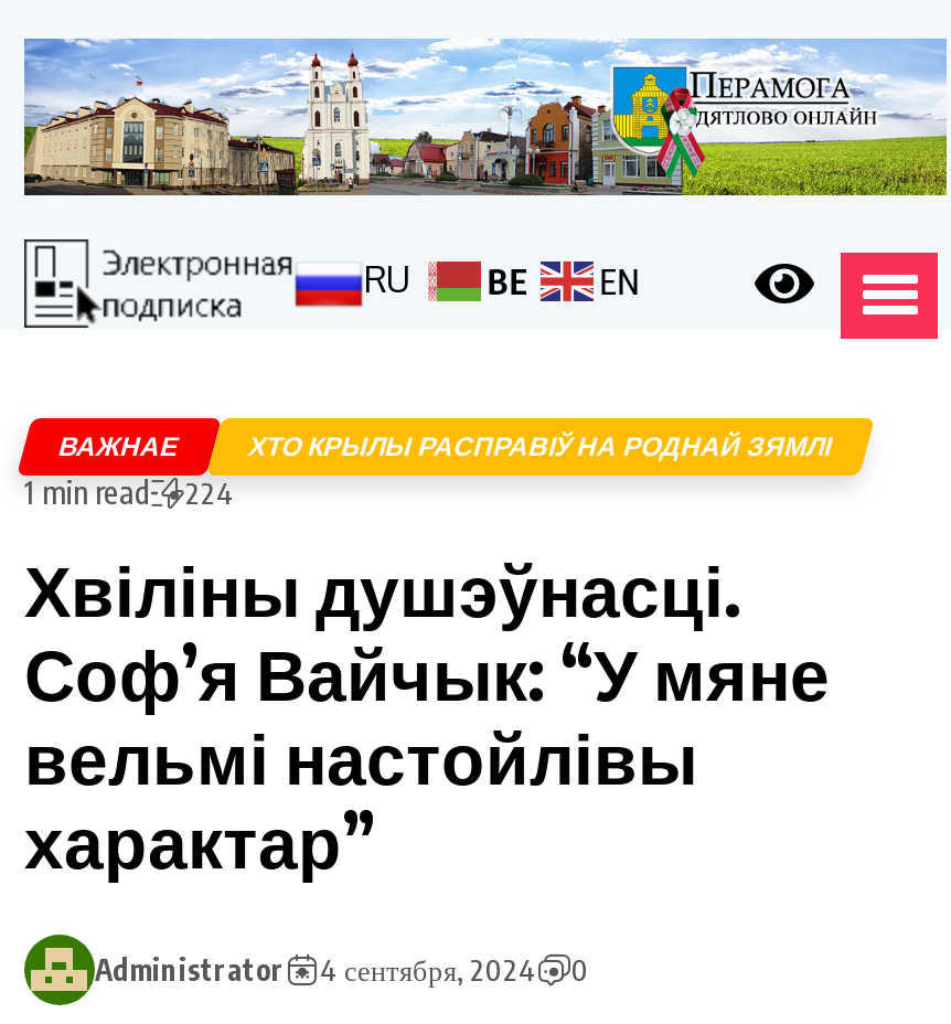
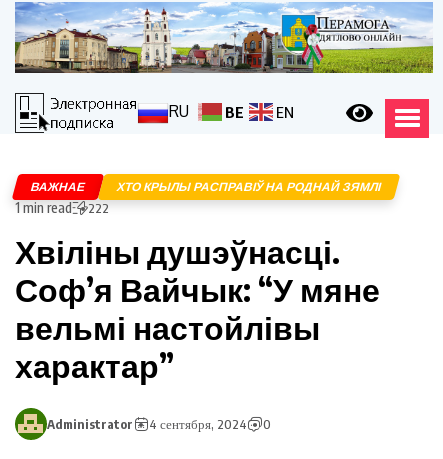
[24,474,234,512] 1 min read 224 -> [15,199,109,216] 1 min read 222

